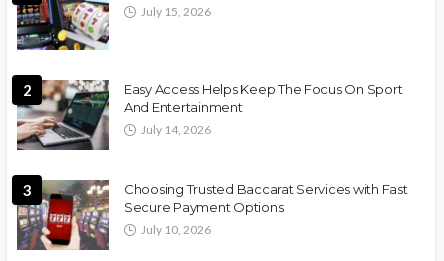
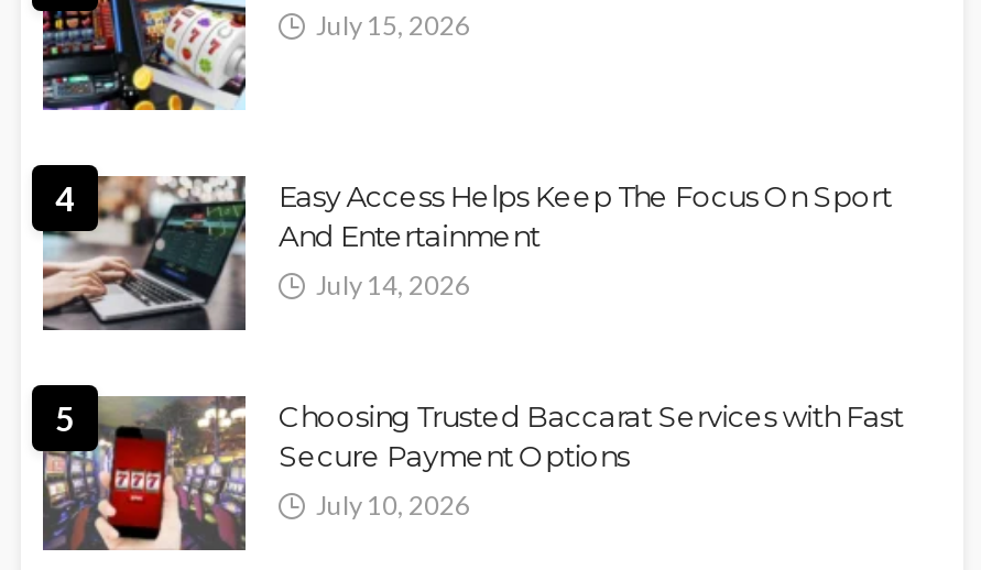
[22,81,31,99] 2 -> [55,178,75,217] 4
[22,181,31,199] 3 -> [55,398,75,438] 5

